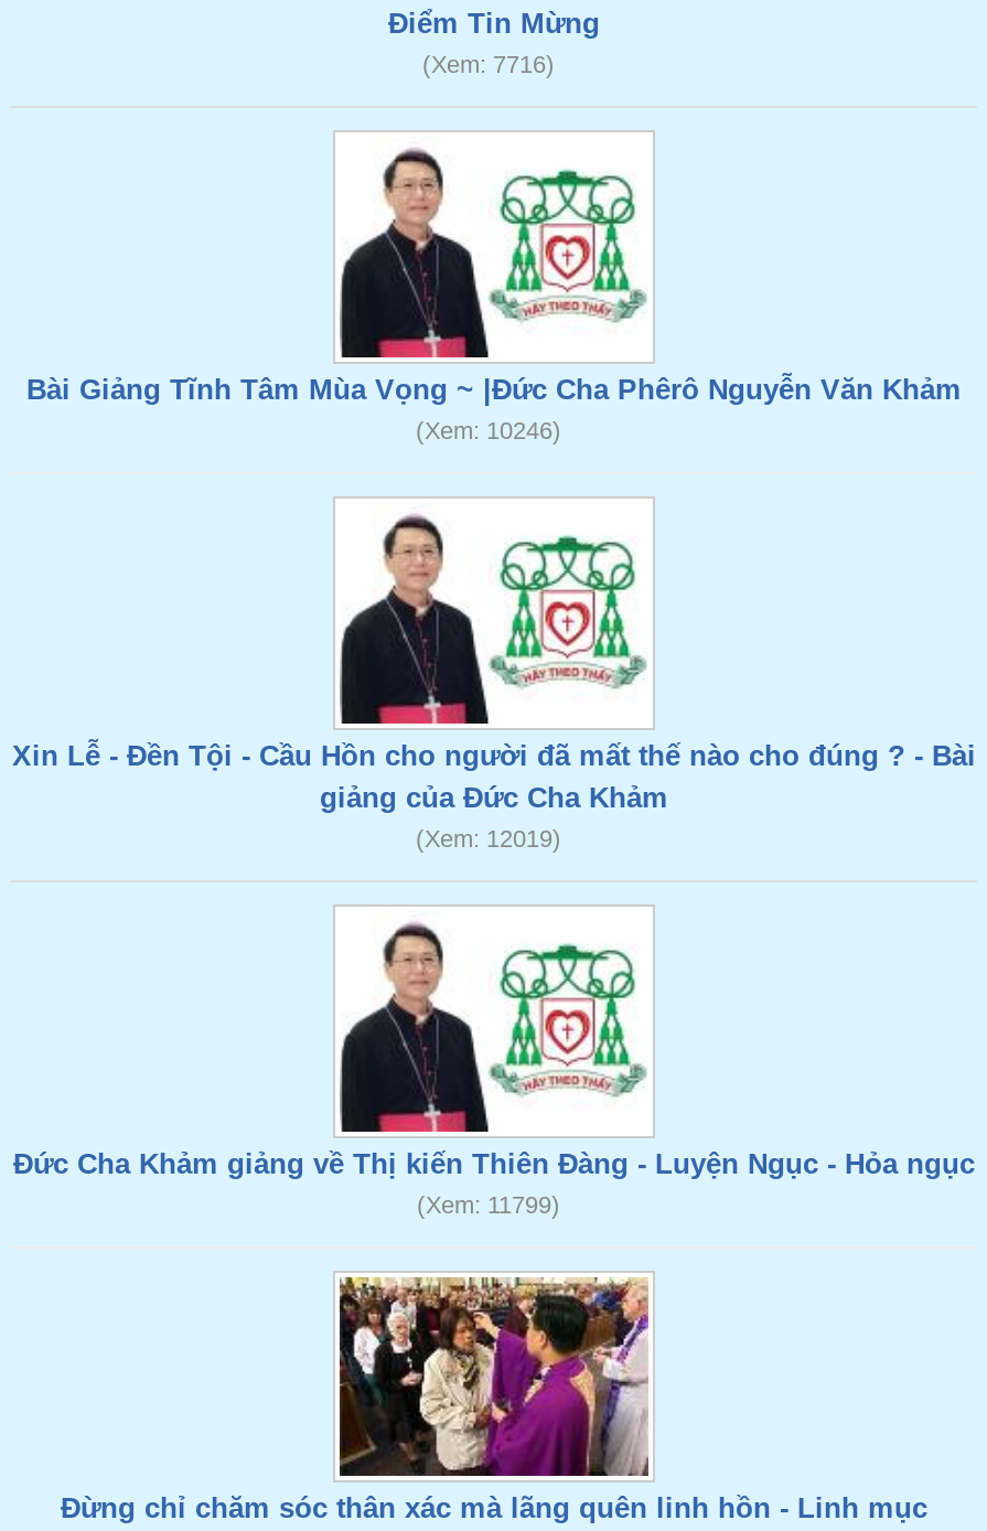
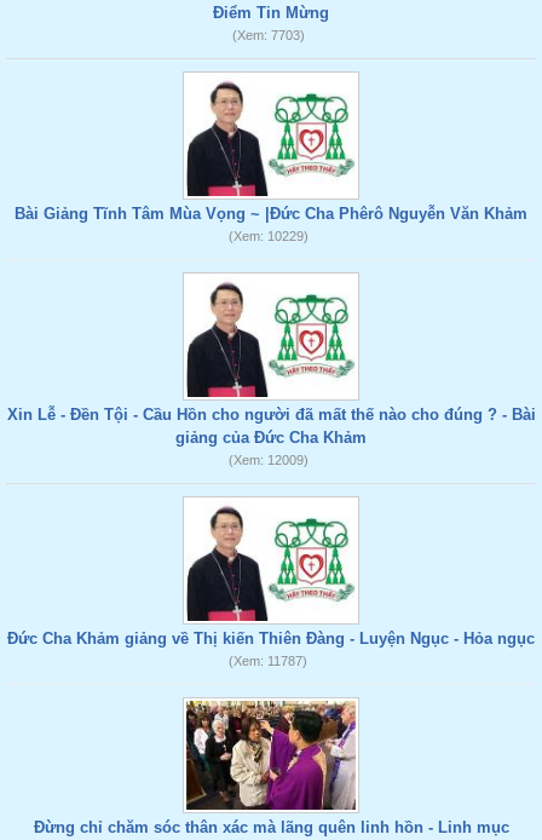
[422,51,555,77] (Xem: 7716) -> [232,28,304,42] (Xem: 7703)
[416,417,561,443] (Xem: 10246) -> [228,229,308,243] (Xem: 10229)
[416,825,561,851] (Xem: 12019) -> [228,453,308,467] (Xem: 12009)
[417,1191,560,1218] (Xem: 11799) -> [229,653,307,668] (Xem: 11787)

